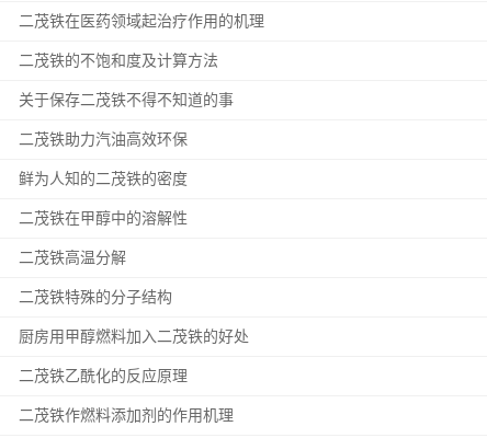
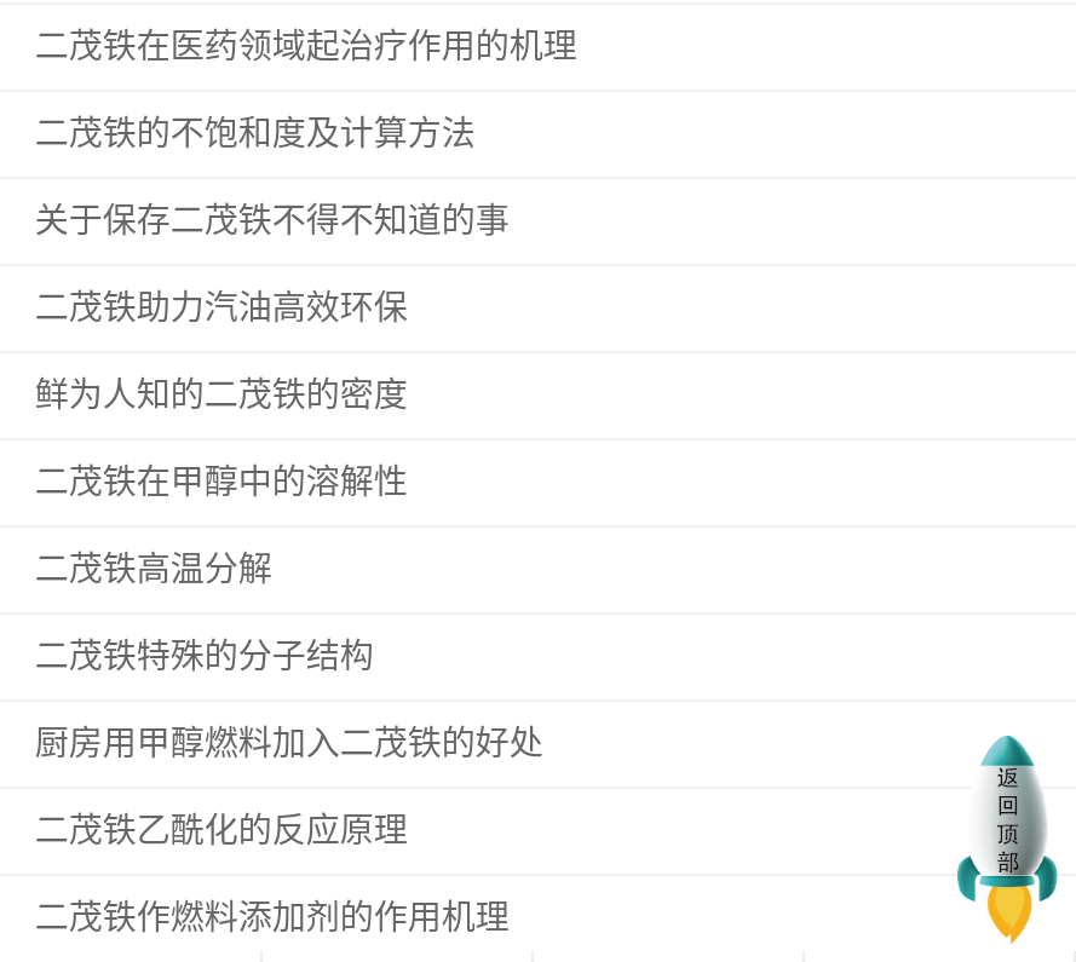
none -> [955,733,1061,946] [image]

